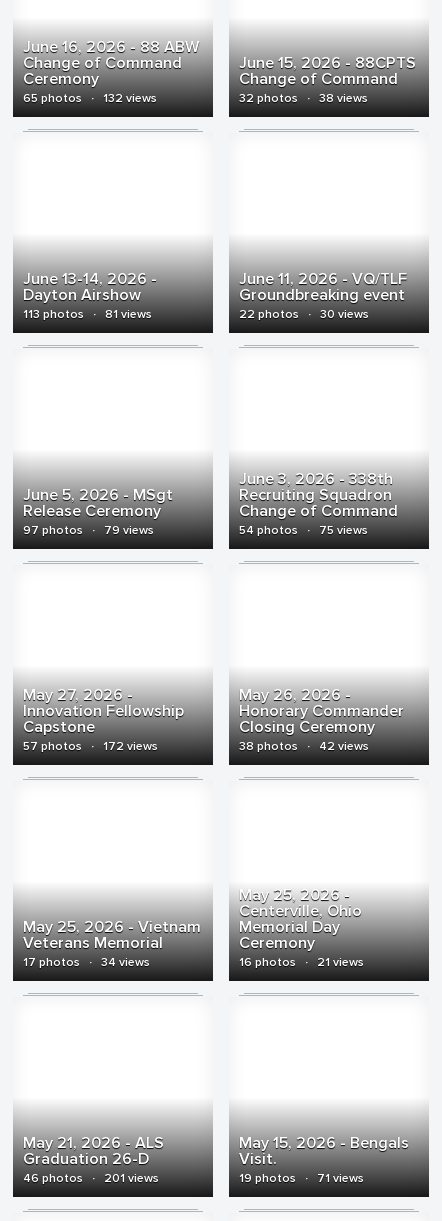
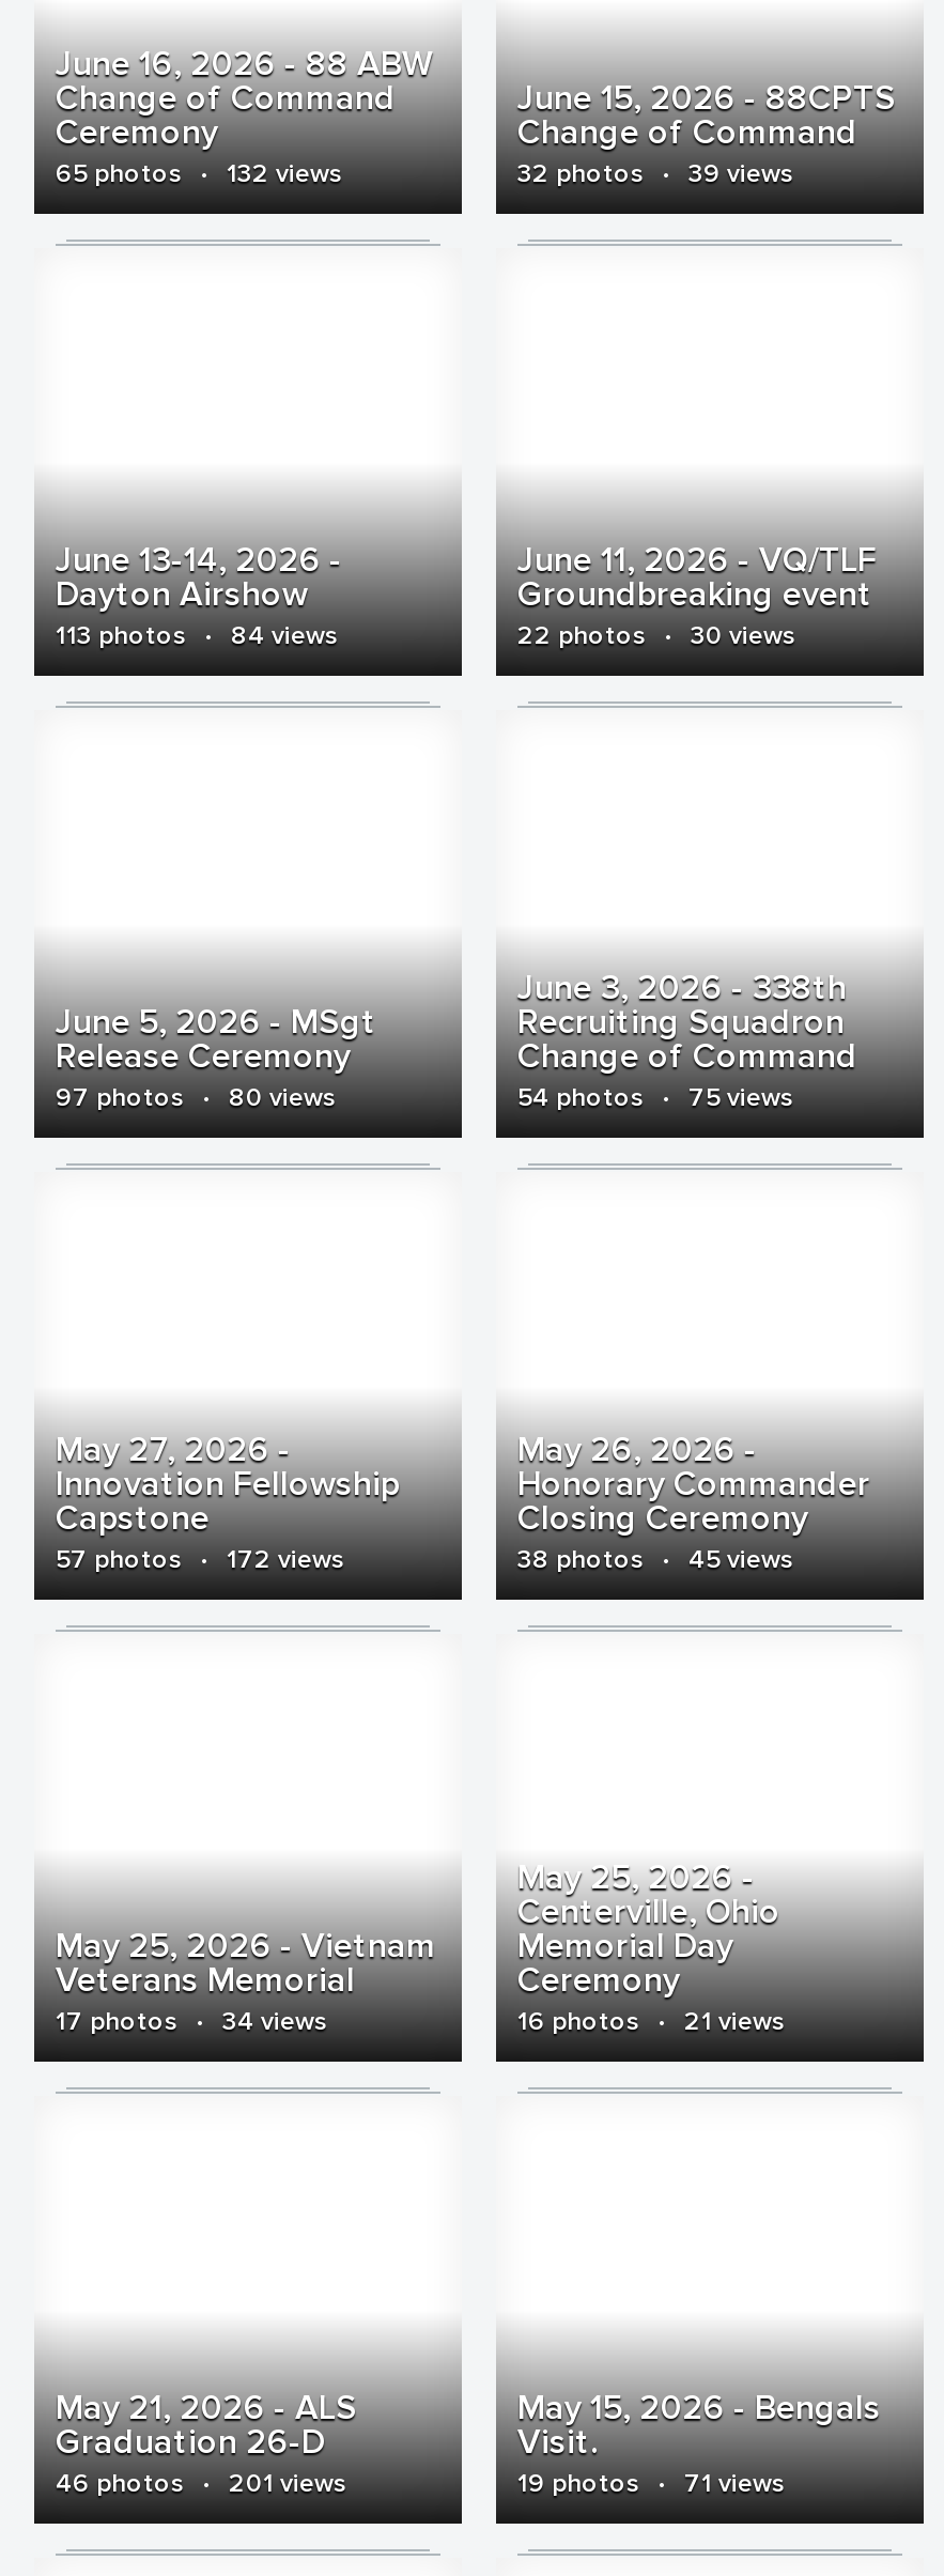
[239,91,368,106] 32 photos · 38 views -> [517,158,793,190] 32 photos · 39 views
[23,307,152,322] 113 photos · 81 views -> [56,620,338,652] 113 photos · 84 views
[23,523,154,538] 97 photos · 79 views -> [56,1082,336,1114] 97 photos · 80 views
[239,739,369,754] 38 photos · 42 views -> [517,1544,793,1576] 38 photos · 45 views

